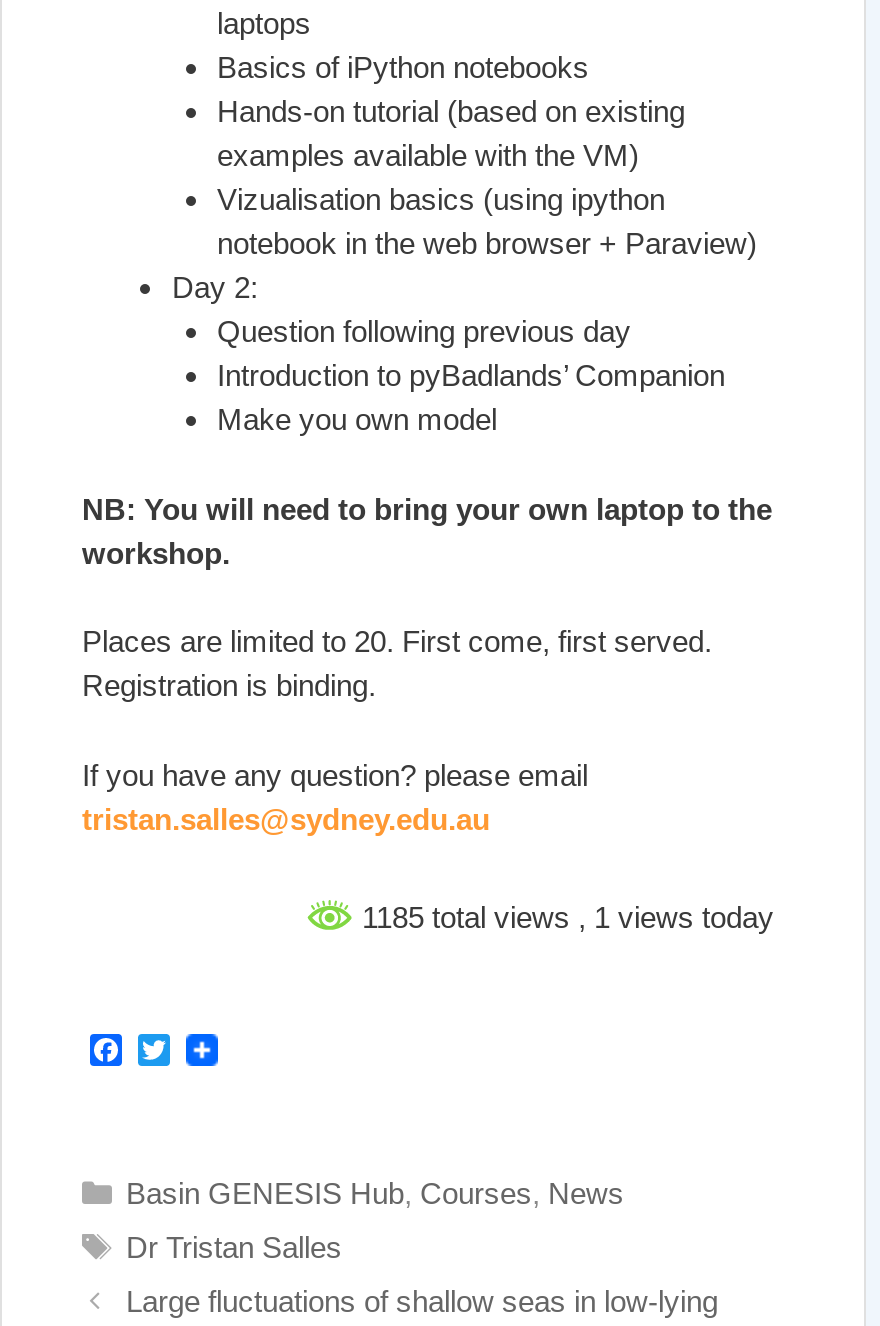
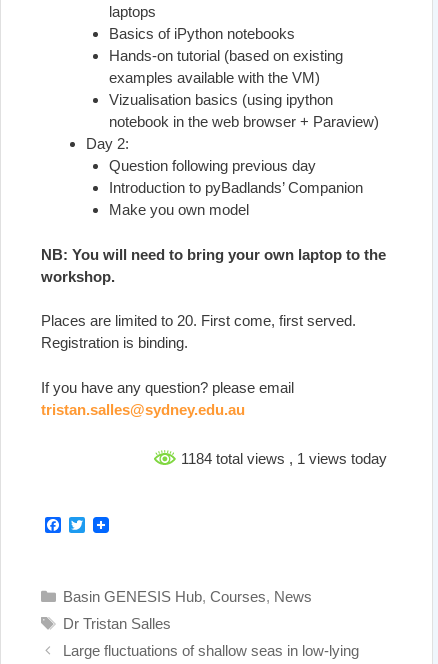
[354,900,774,934] 1185 total views, 1 views today -> [177,450,387,467] 1184 total views, 1 views today

